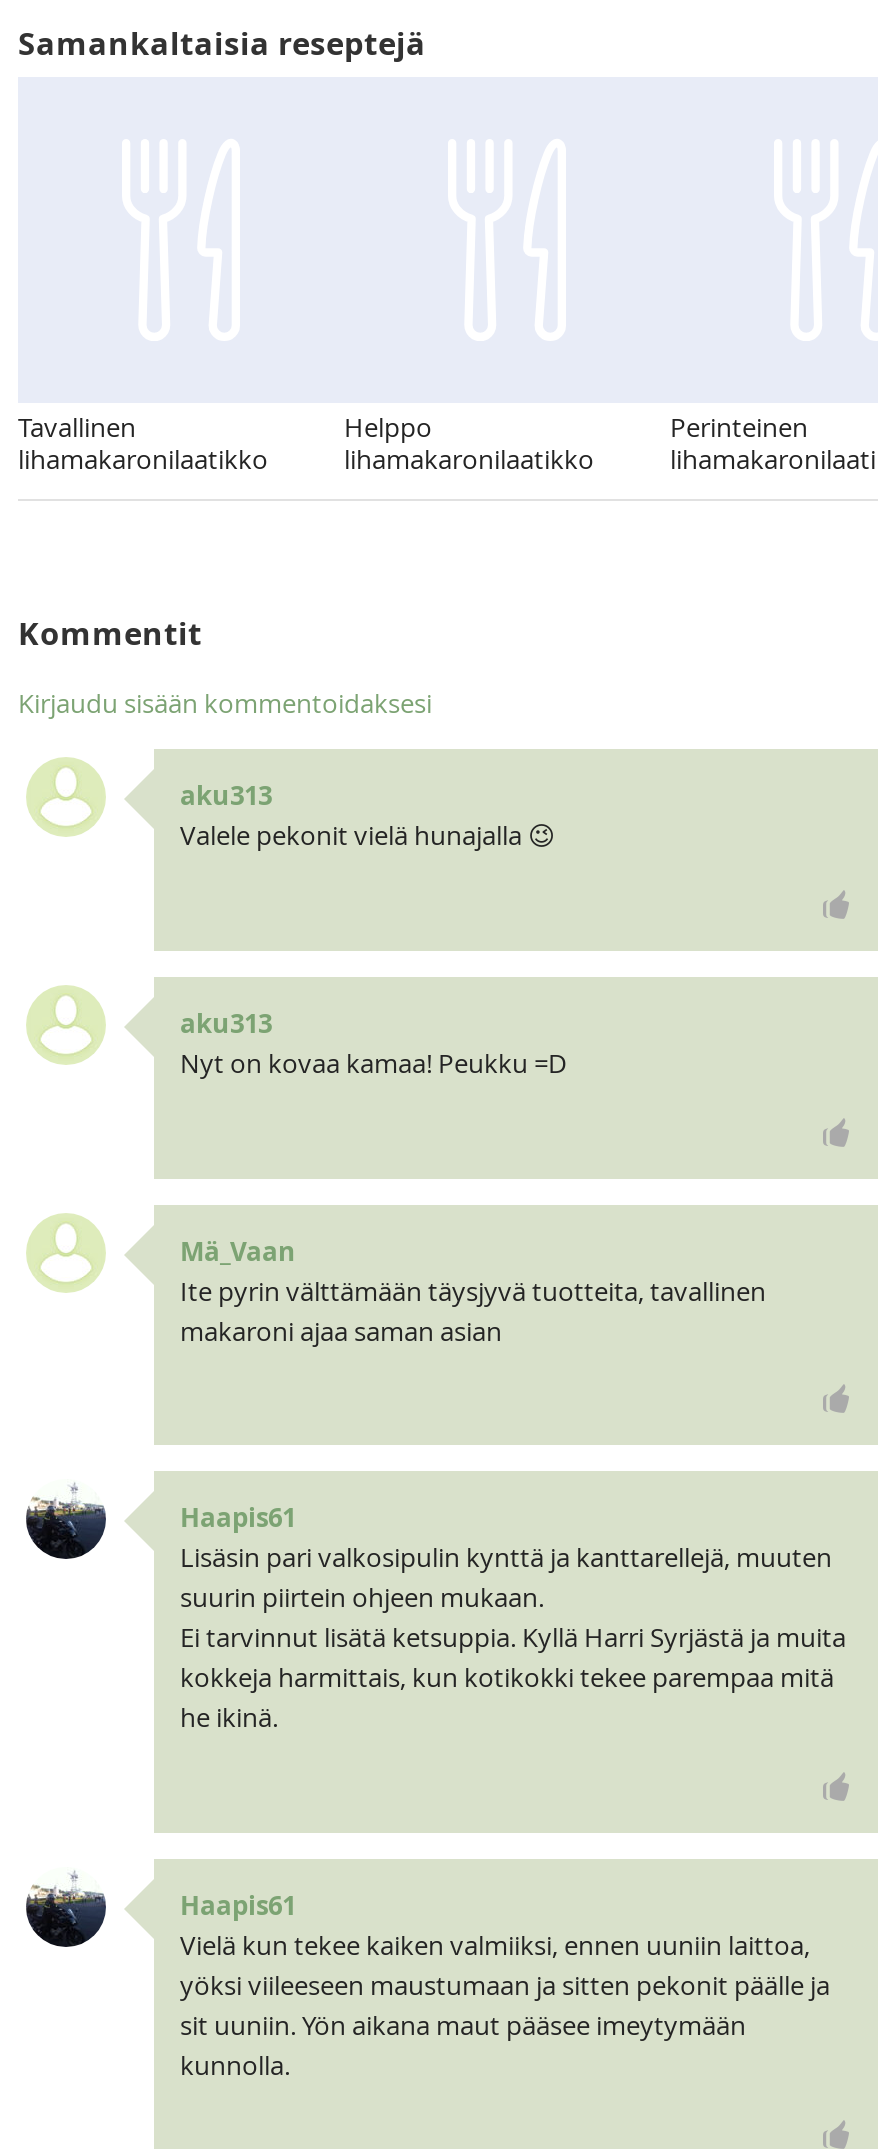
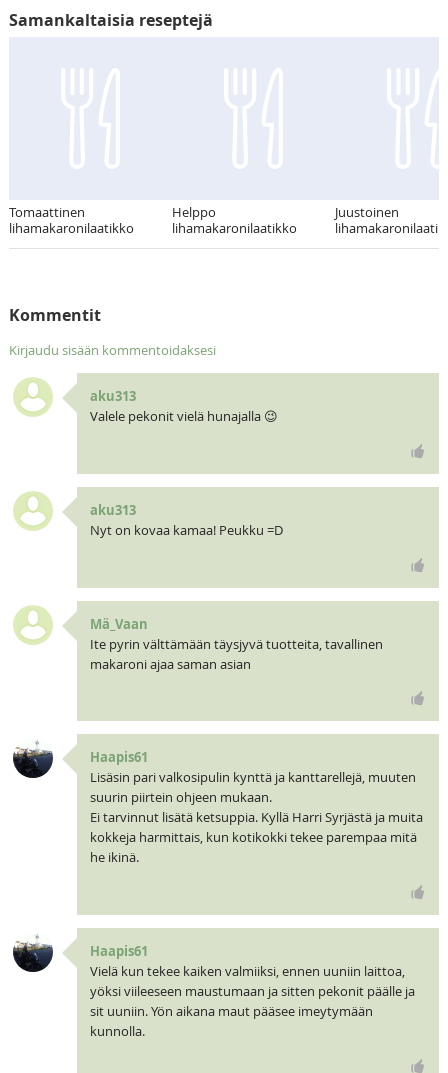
[18,409,136,445] Tavallinen -> [9,203,85,221] Tomaattinen
[670,409,808,445] Perinteinen -> [335,203,399,221] Juustoinen

